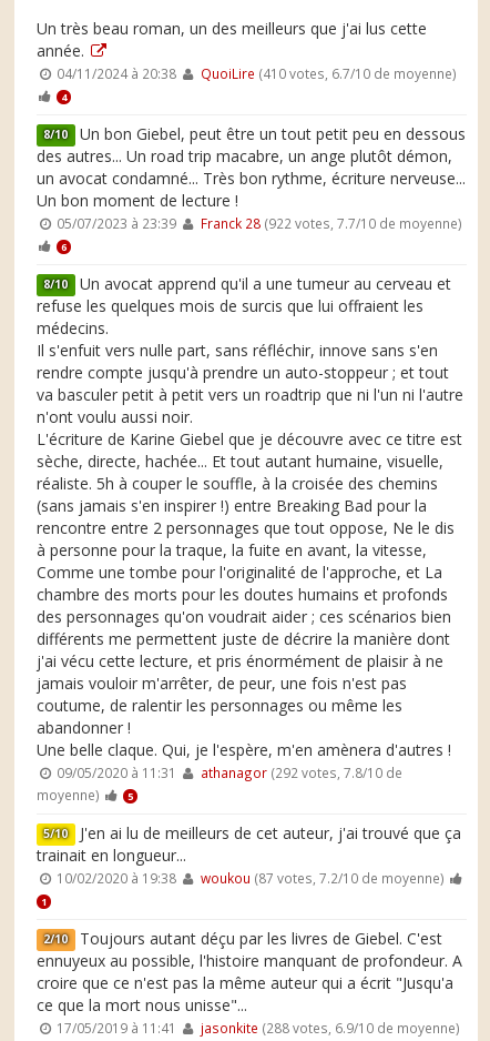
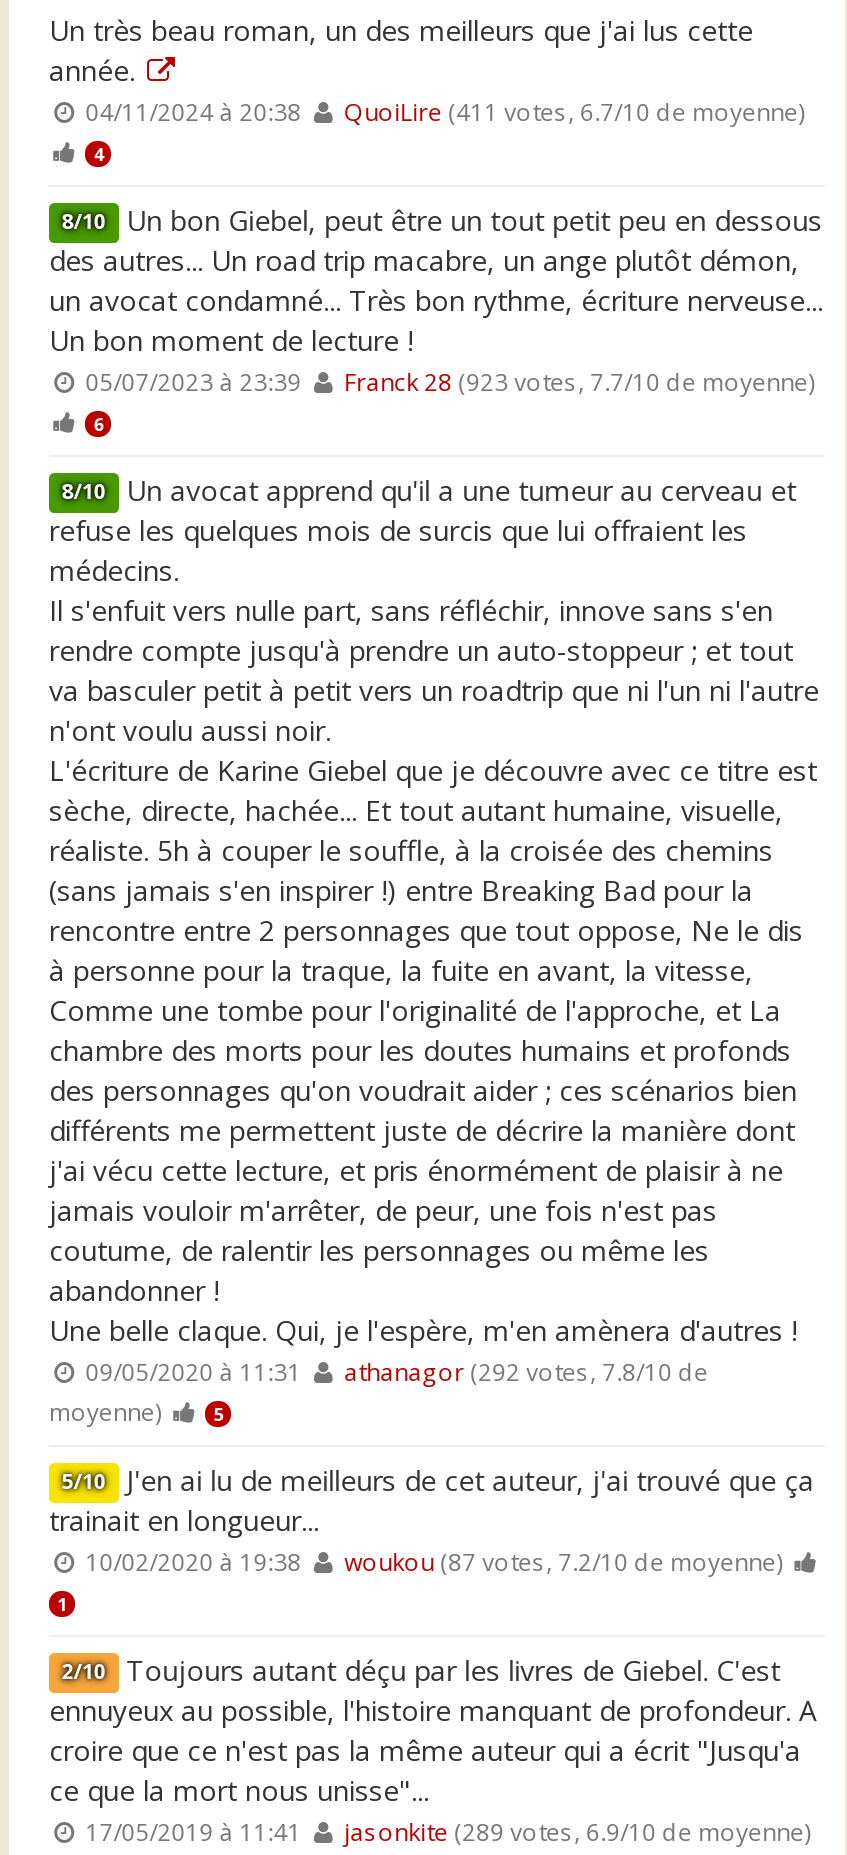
[200,64,456,82] QuoiLire (410 votes, 6.7/10 de moyenne) -> [344,94,806,126] QuoiLire (411 votes, 6.7/10 de moyenne)
[200,214,462,231] Franck 28 (922 votes, 7.7/10 de moyenne) -> [344,364,816,396] Franck 28 (923 votes, 7.7/10 de moyenne)
[200,1018,460,1036] jasonkite (288 votes, 6.9/10 de moyenne) -> [344,1814,812,1846] jasonkite (289 votes, 6.9/10 de moyenne)

